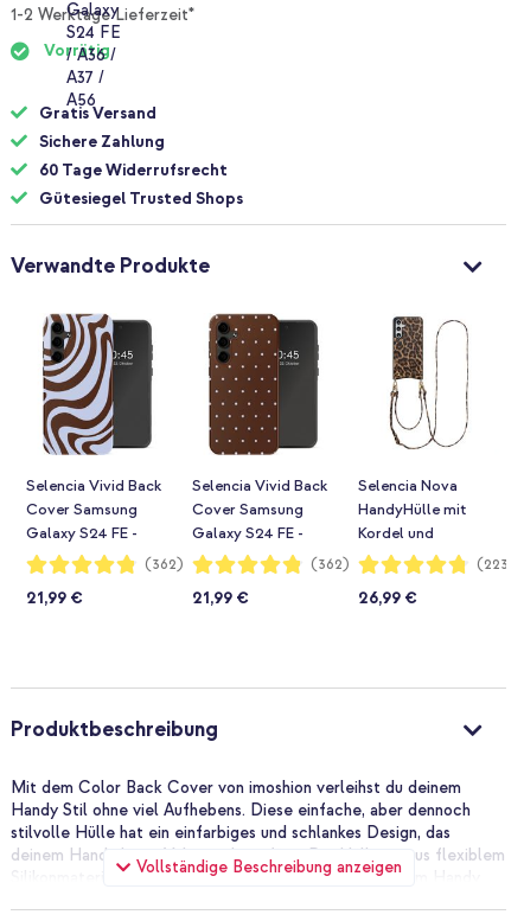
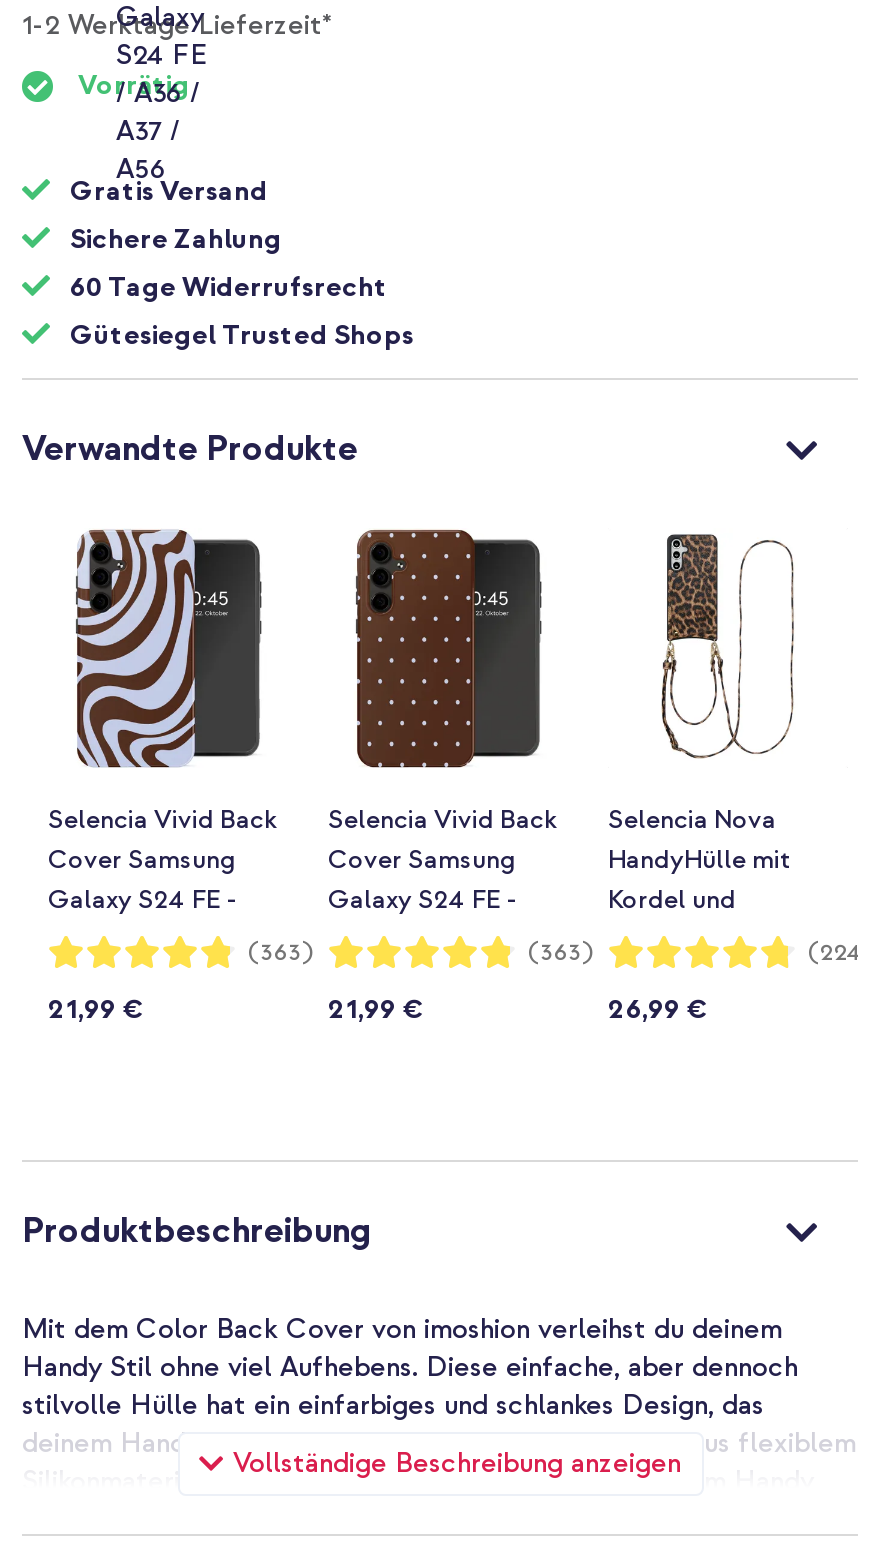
[145,556,184,574] (362) -> [248,939,314,969] (363)
[311,556,350,574] (362) -> [528,939,594,969] (363)
[477,556,516,574] (223) -> [808,939,874,969] (224)

